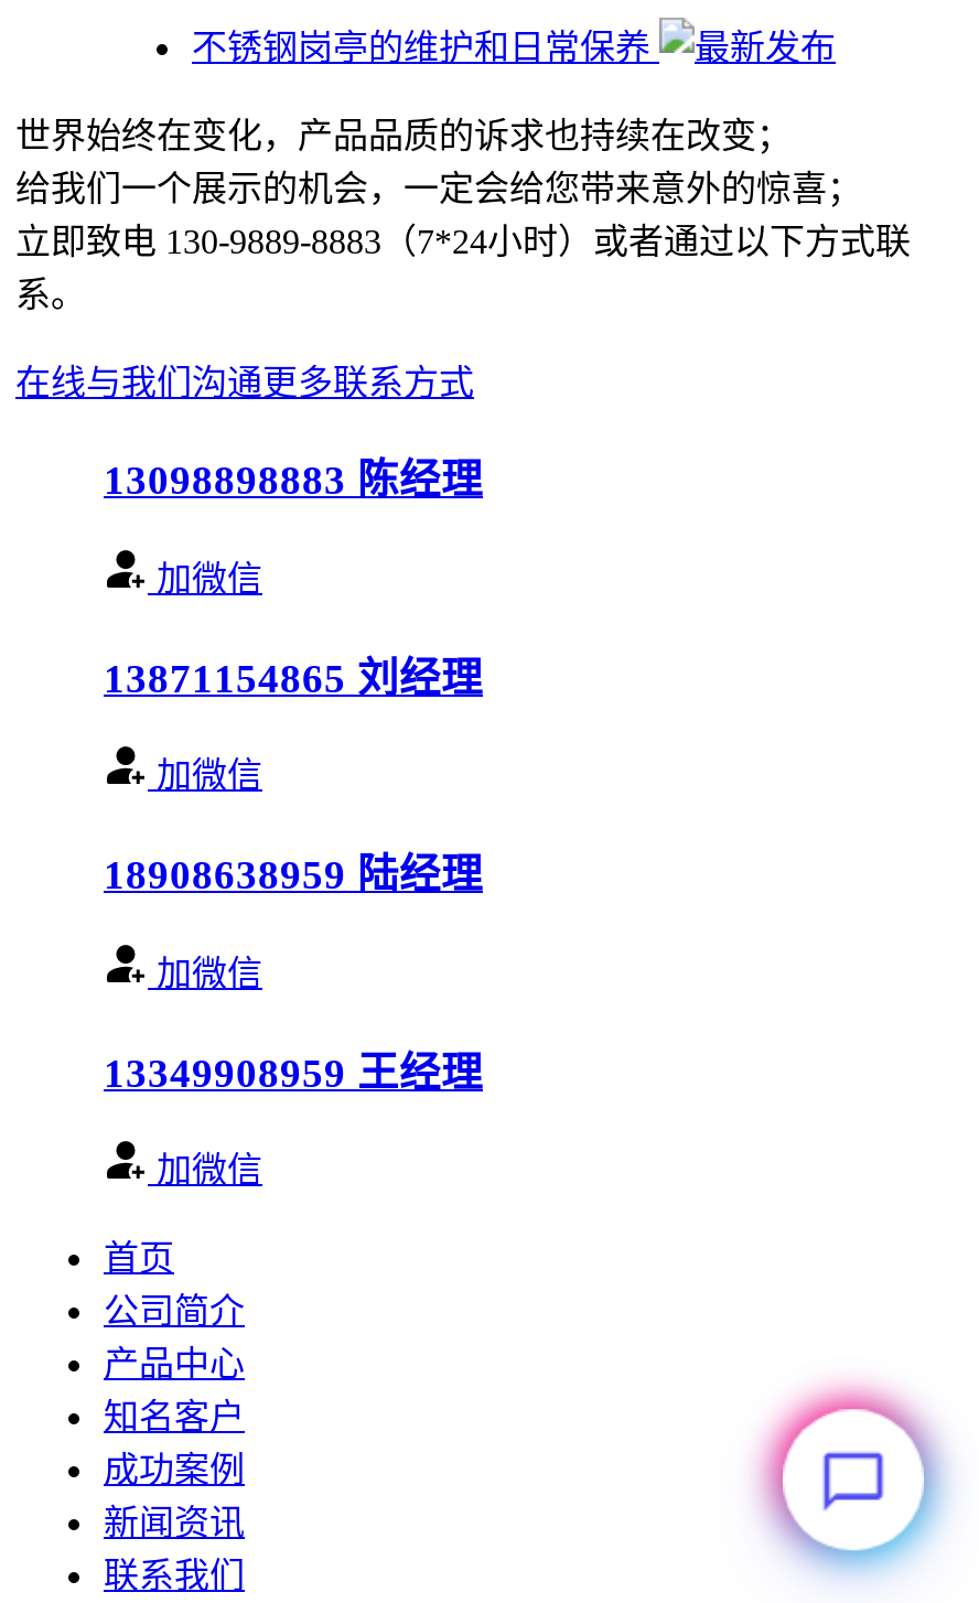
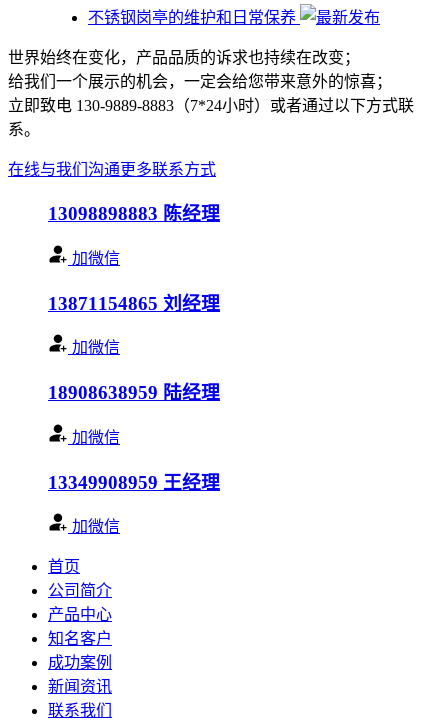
[752,1378,953,1585] [image] -> none

